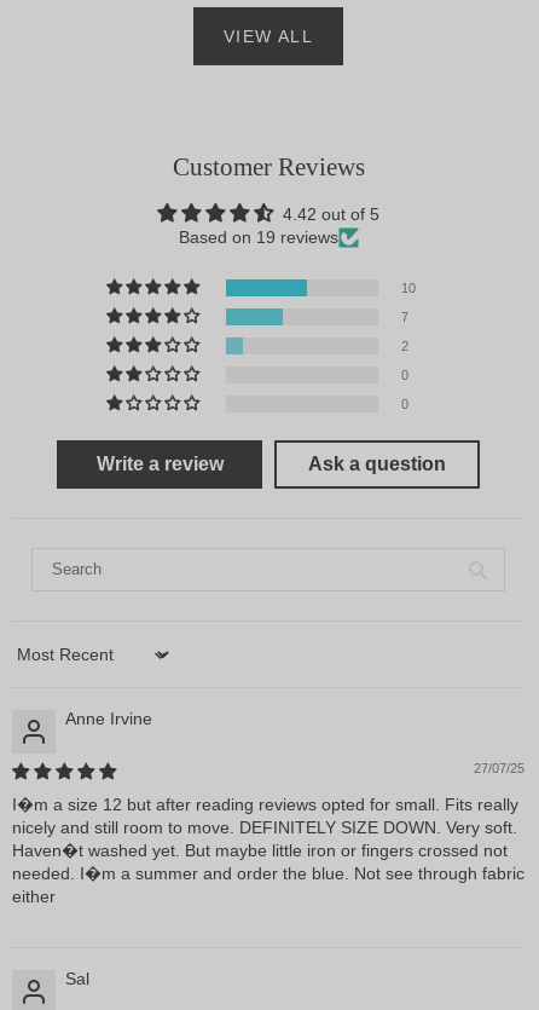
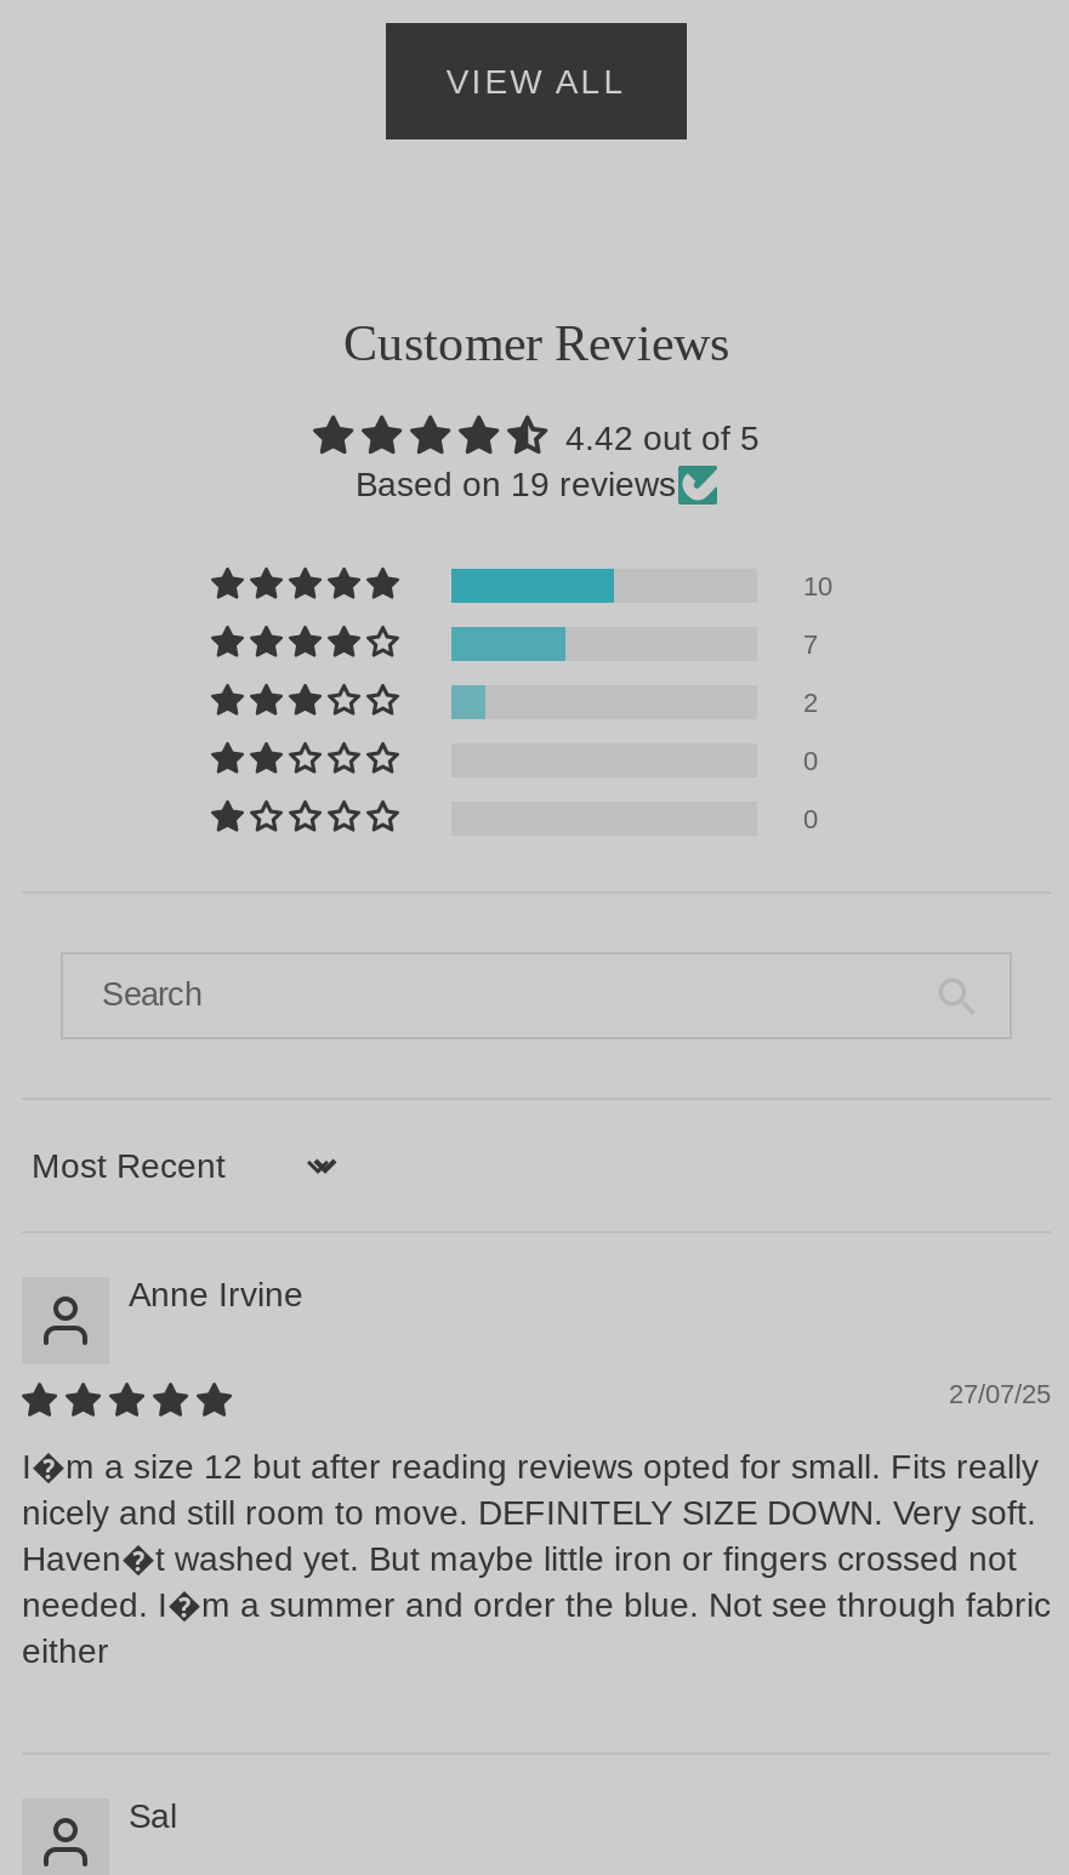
[96,454,446,474] Write a review | Ask a question -> none

